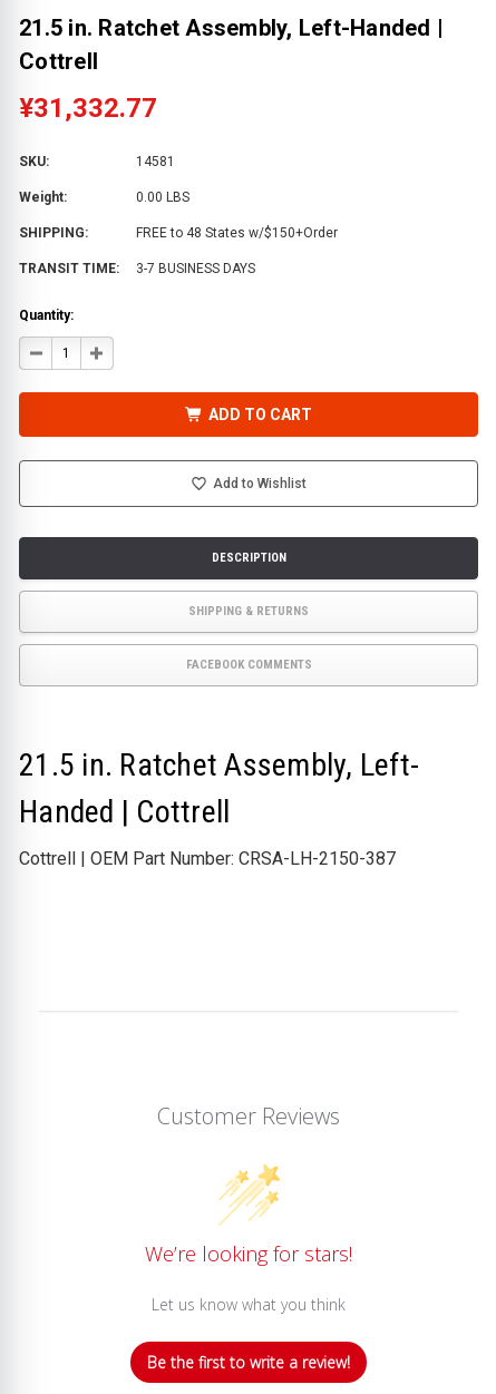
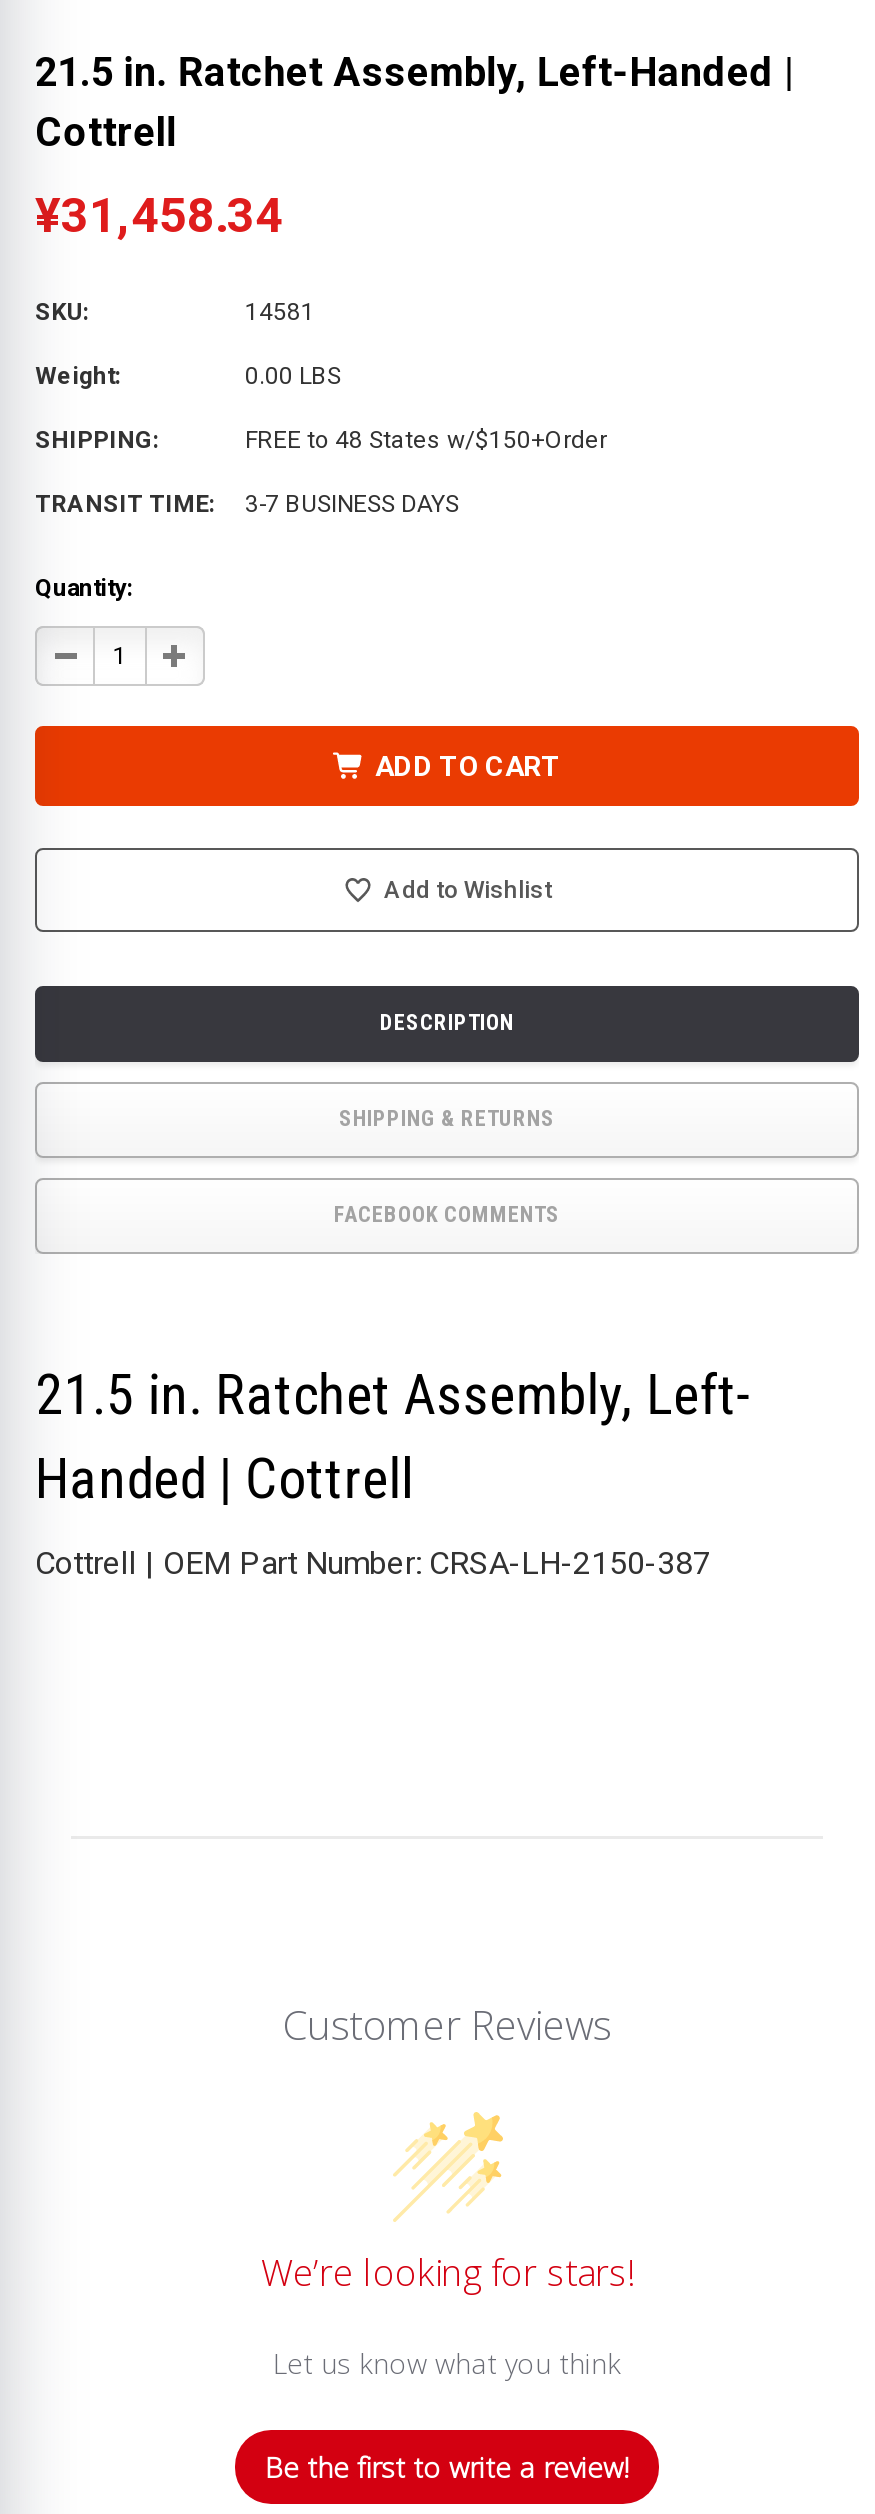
[19,92,157,123] ¥31,332.77 -> [35,187,283,243] ¥31,458.34

